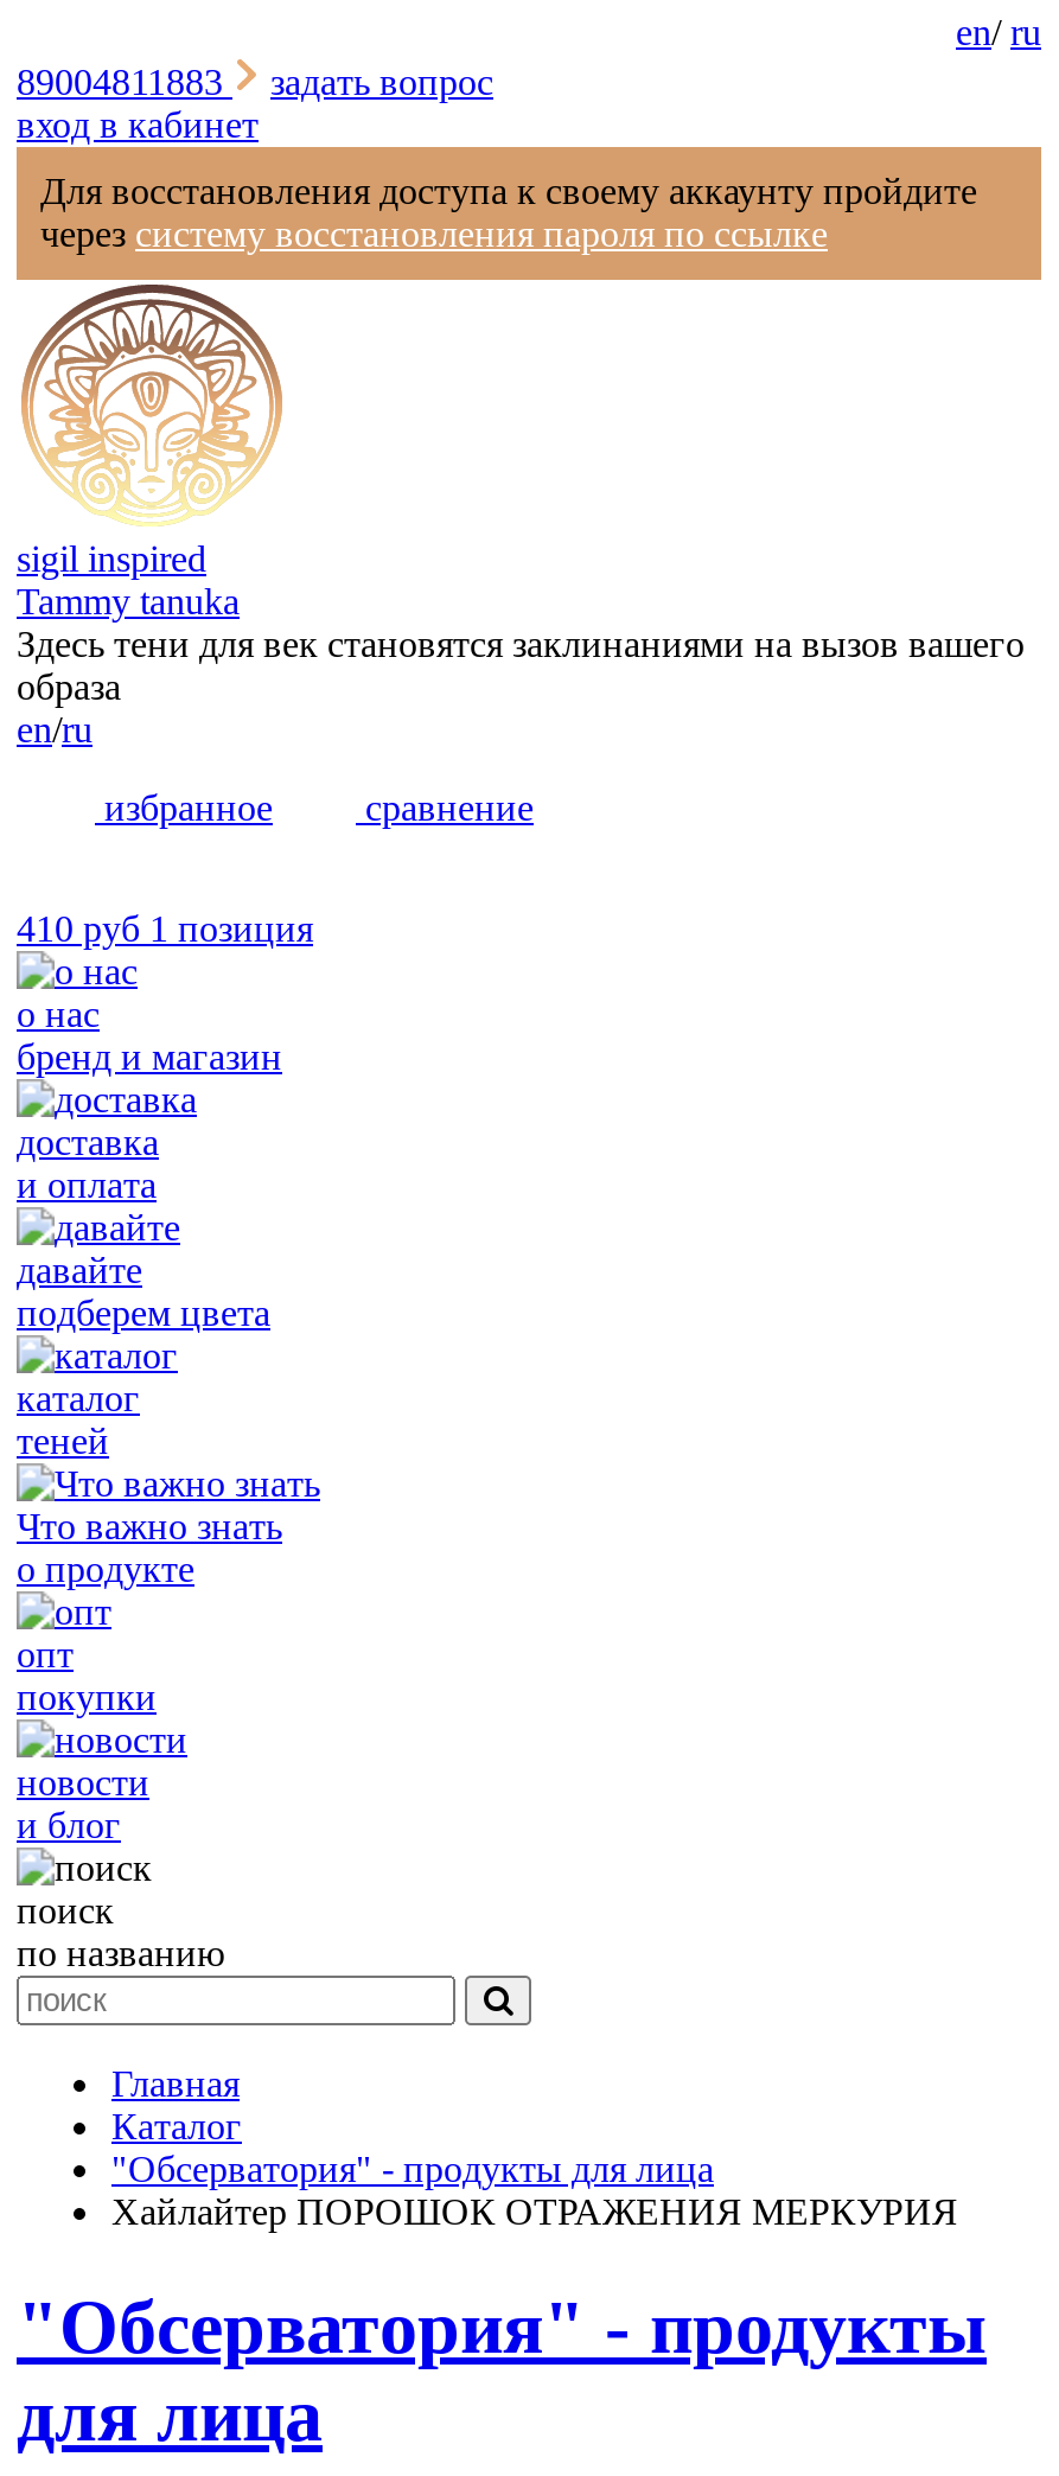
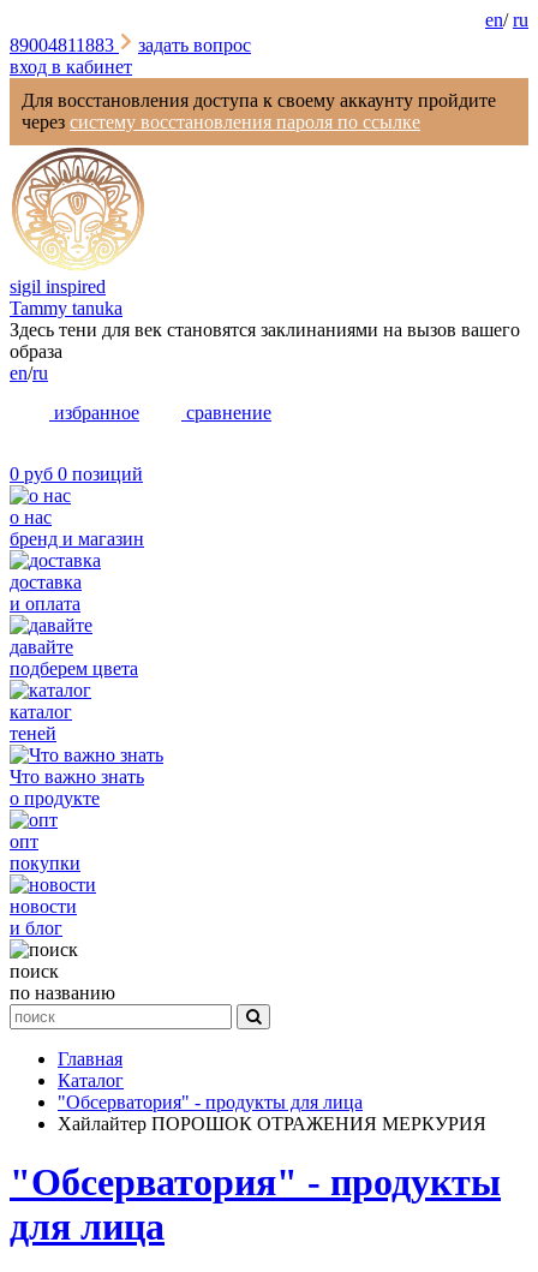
[17,908,313,949] 410 руб 1 позиция -> [10,464,143,484] 0 руб 0 позиций

